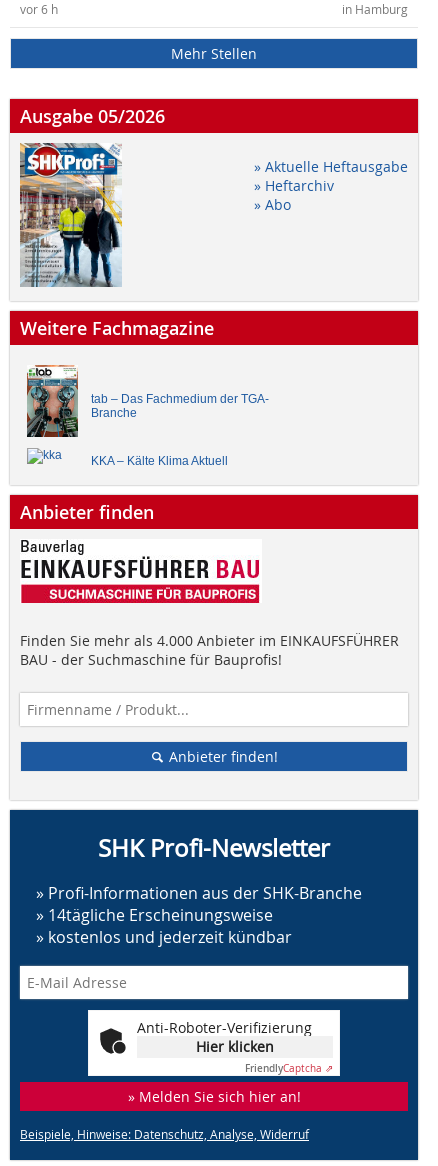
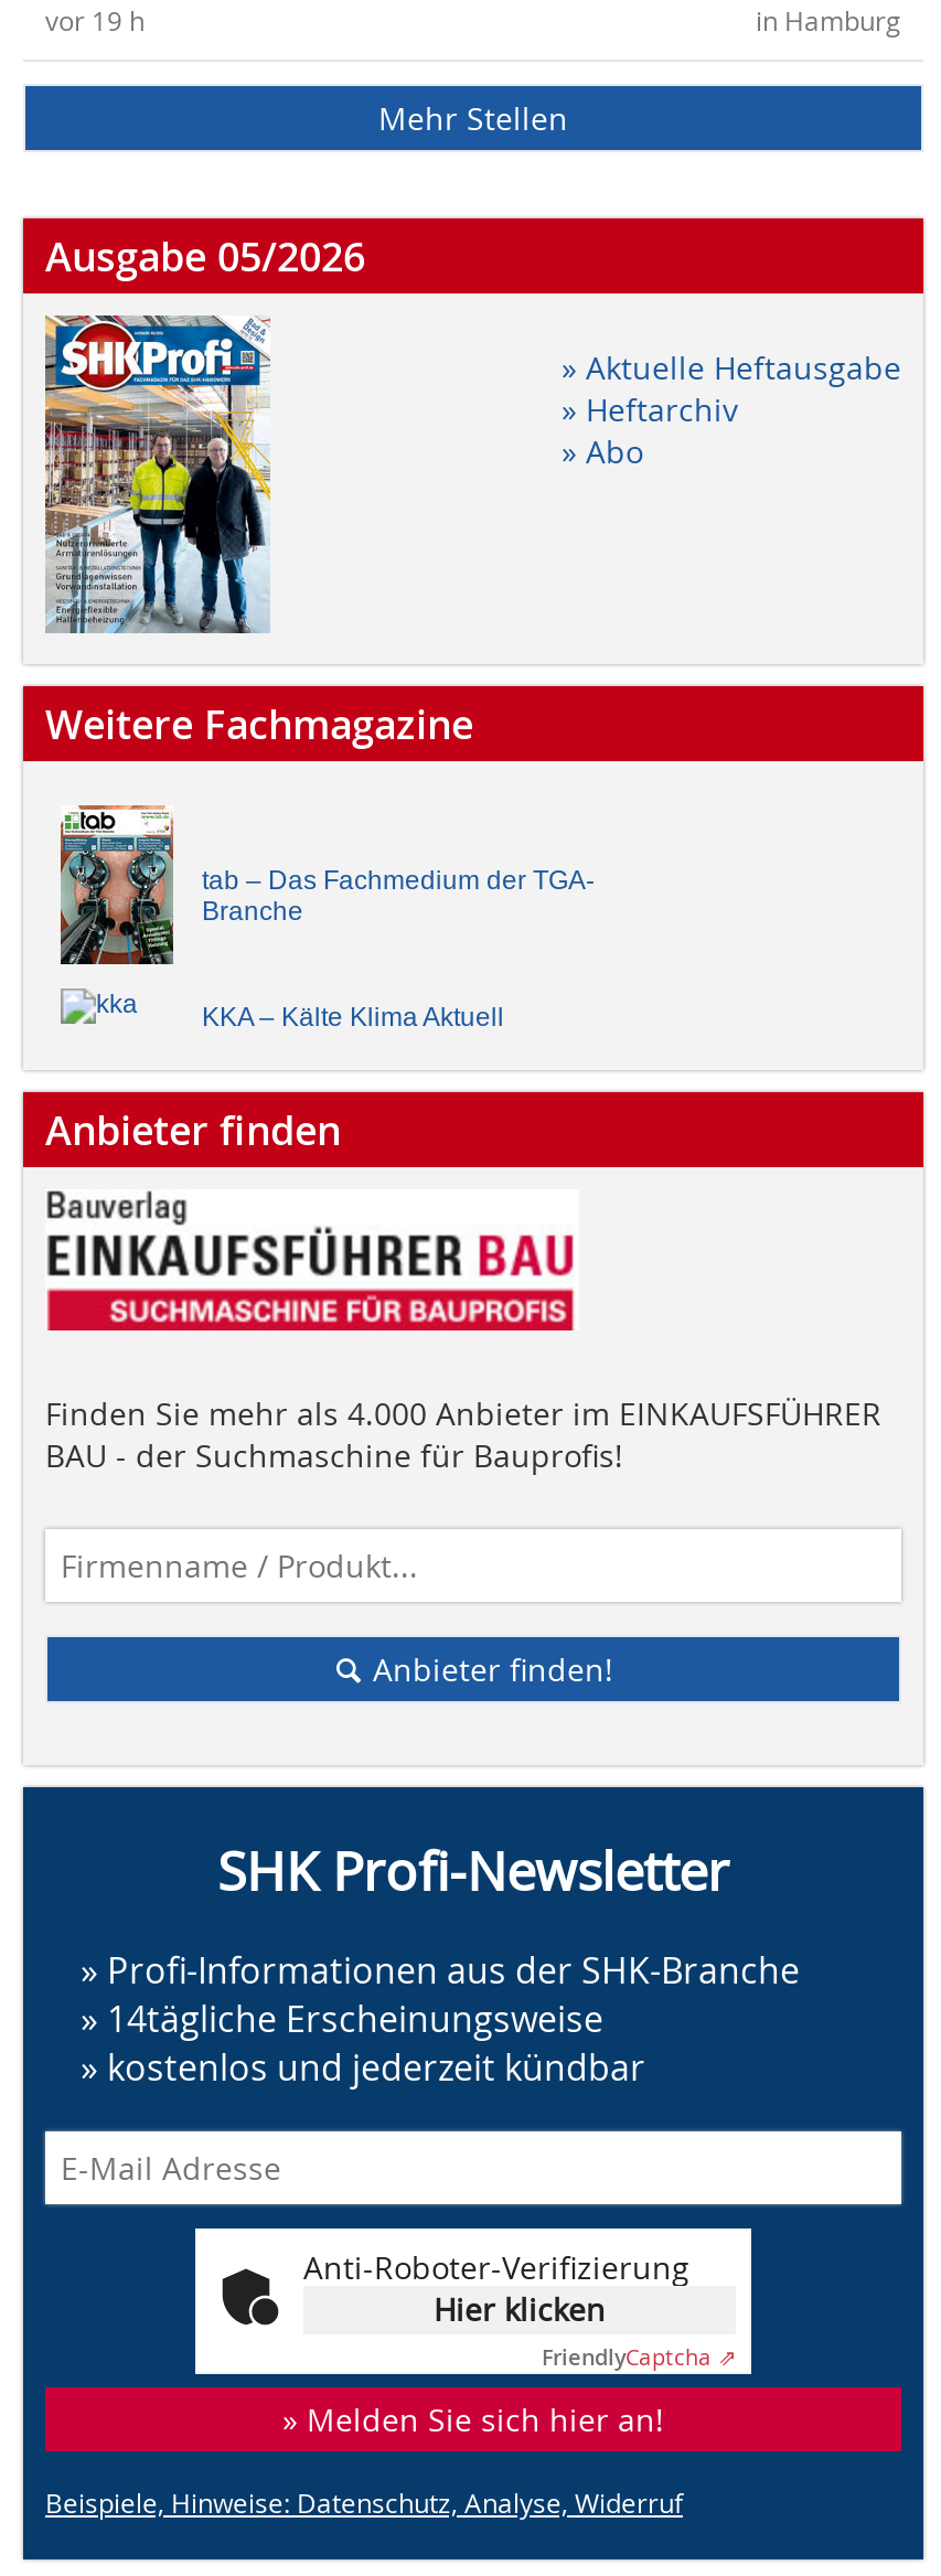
[20,2,58,17] vor 6 h -> [45,6,145,39] vor 19 h

